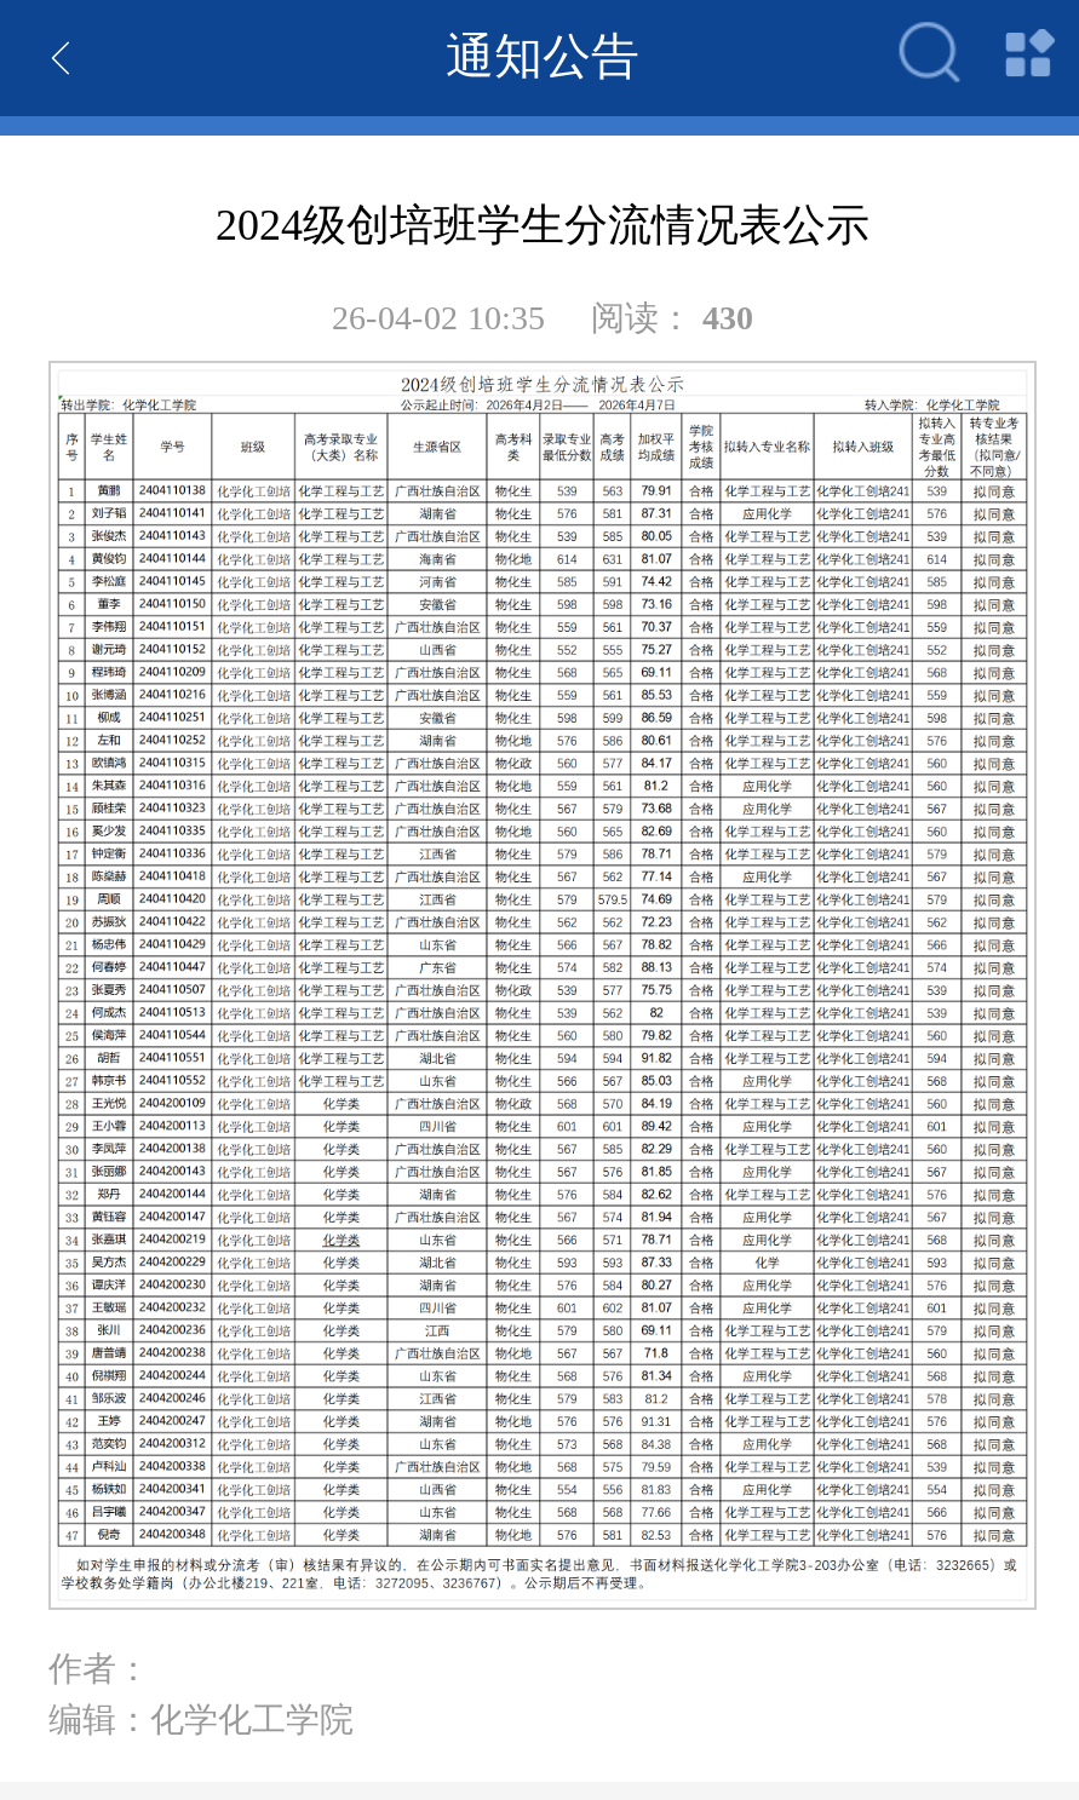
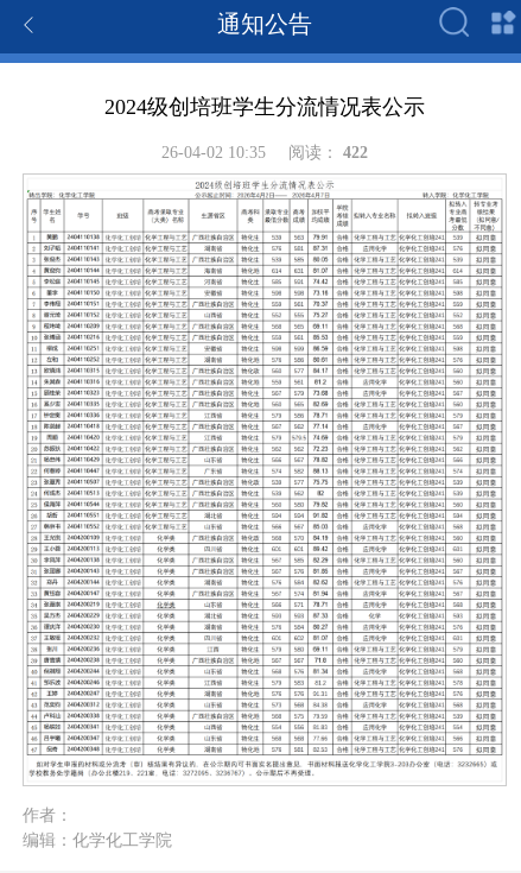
[332,300,753,337] 26-04-02 10:35 阅读：430 -> [161,144,368,162] 26-04-02 10:35 阅读：422

